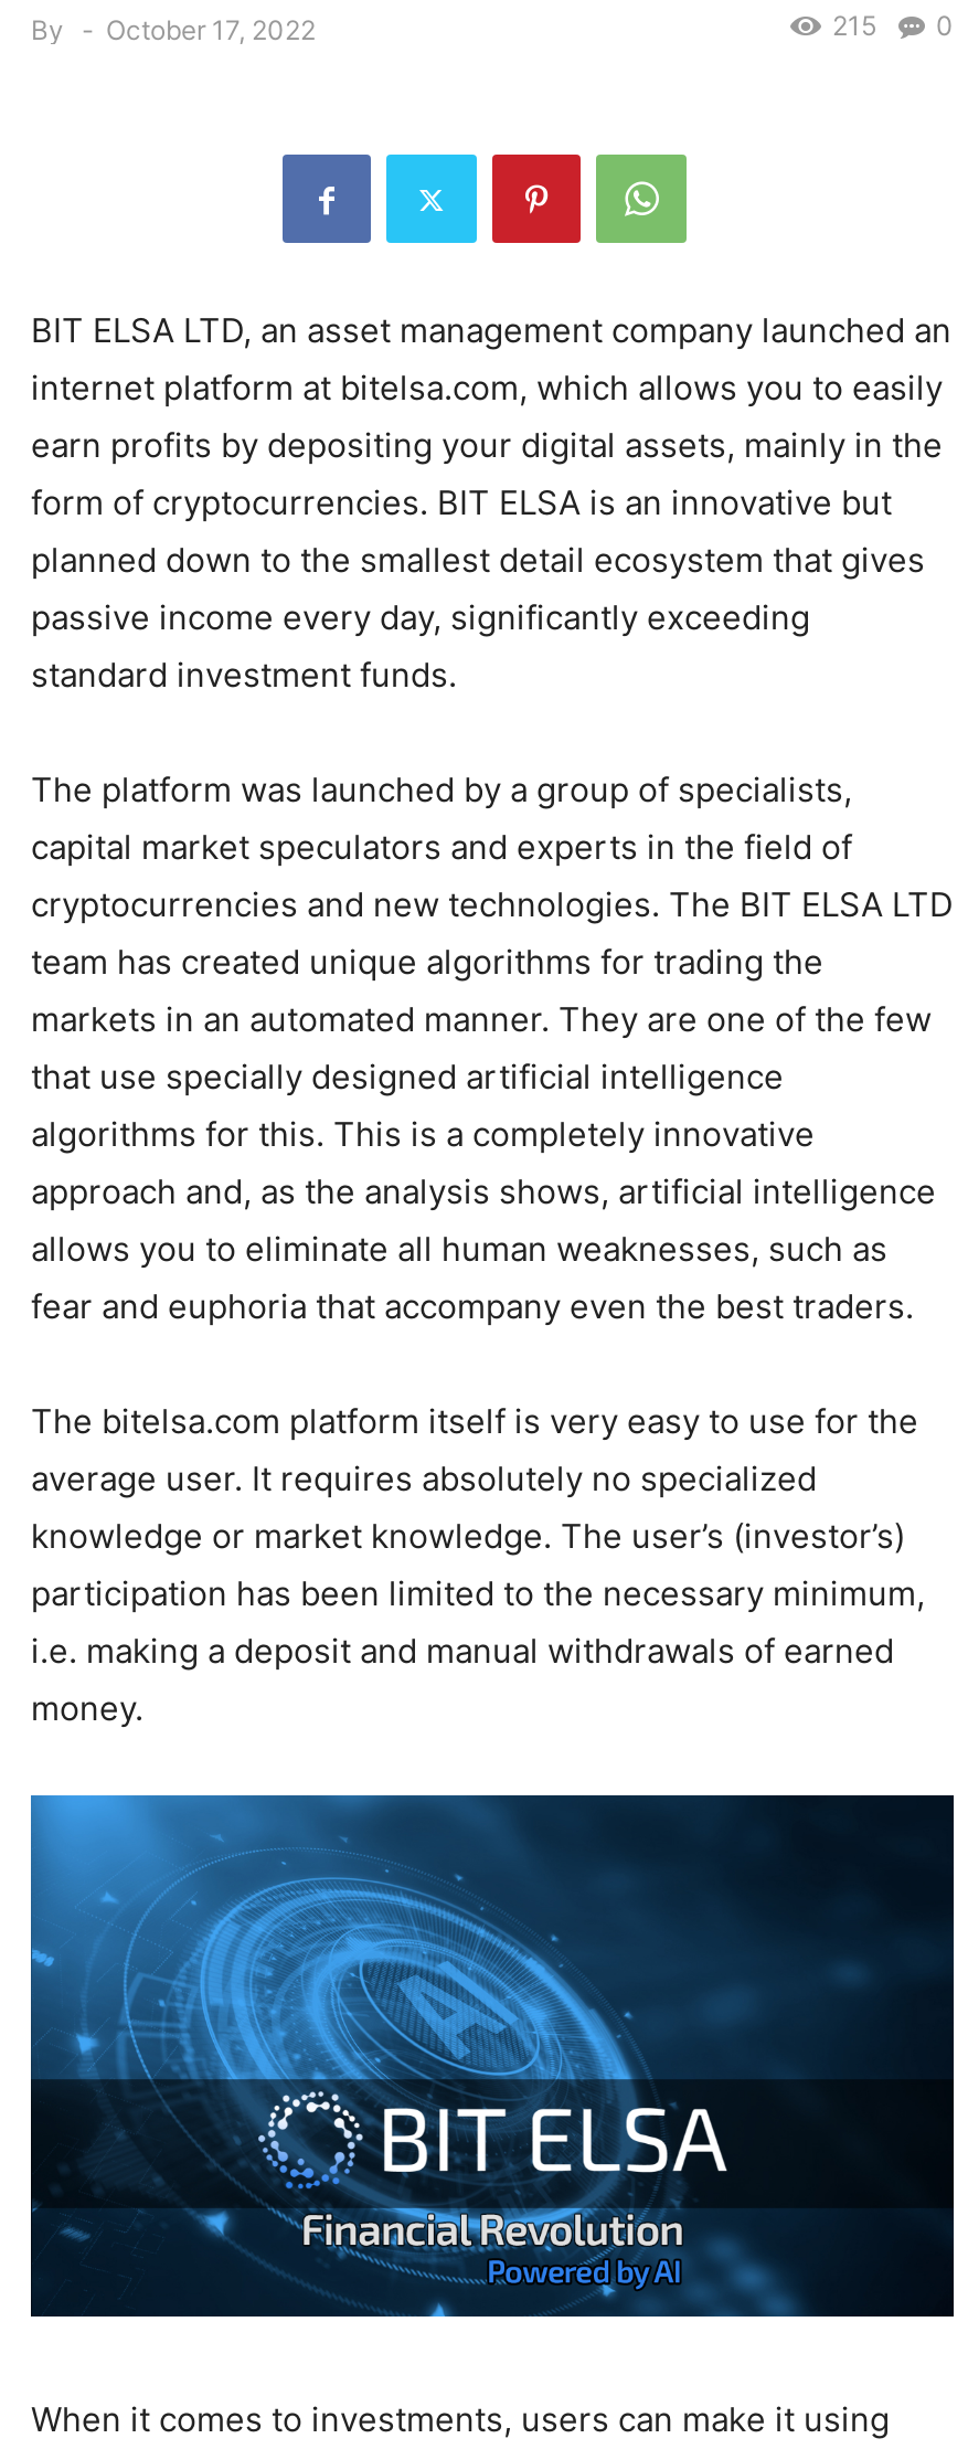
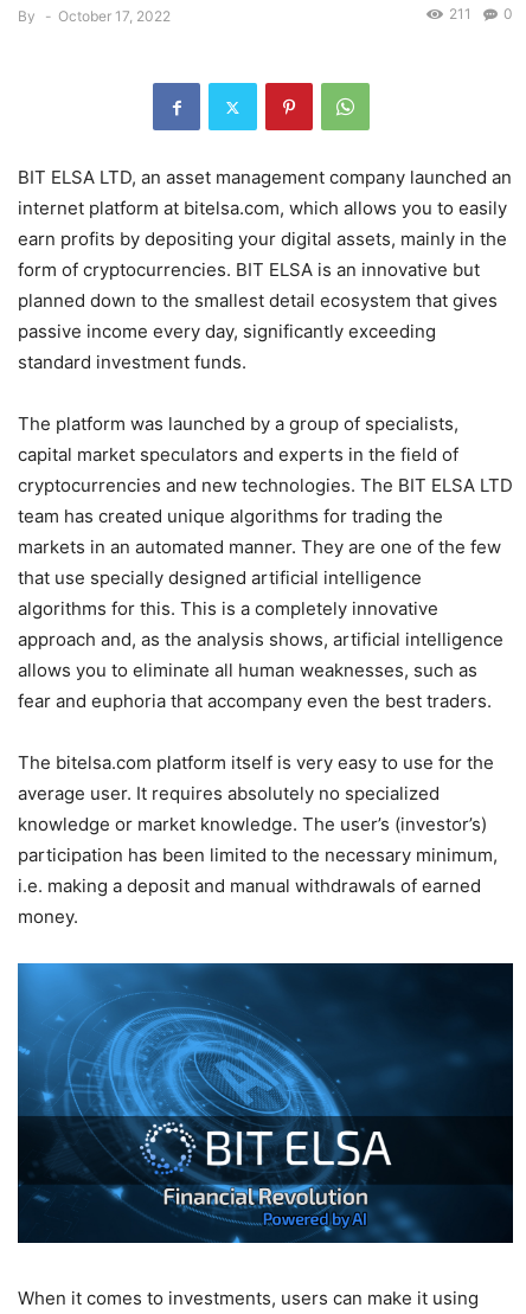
[832,9,954,42] 215 0 -> [449,5,513,23] 211 0

